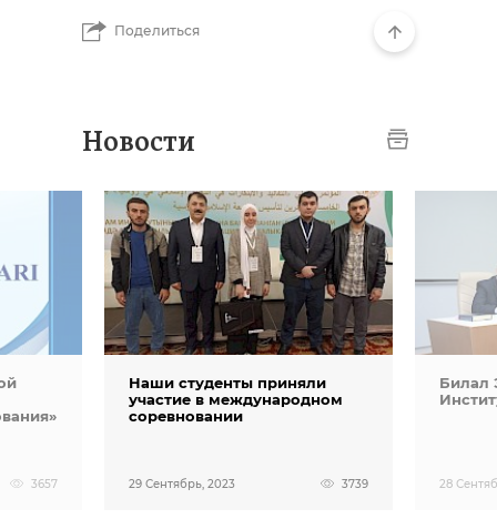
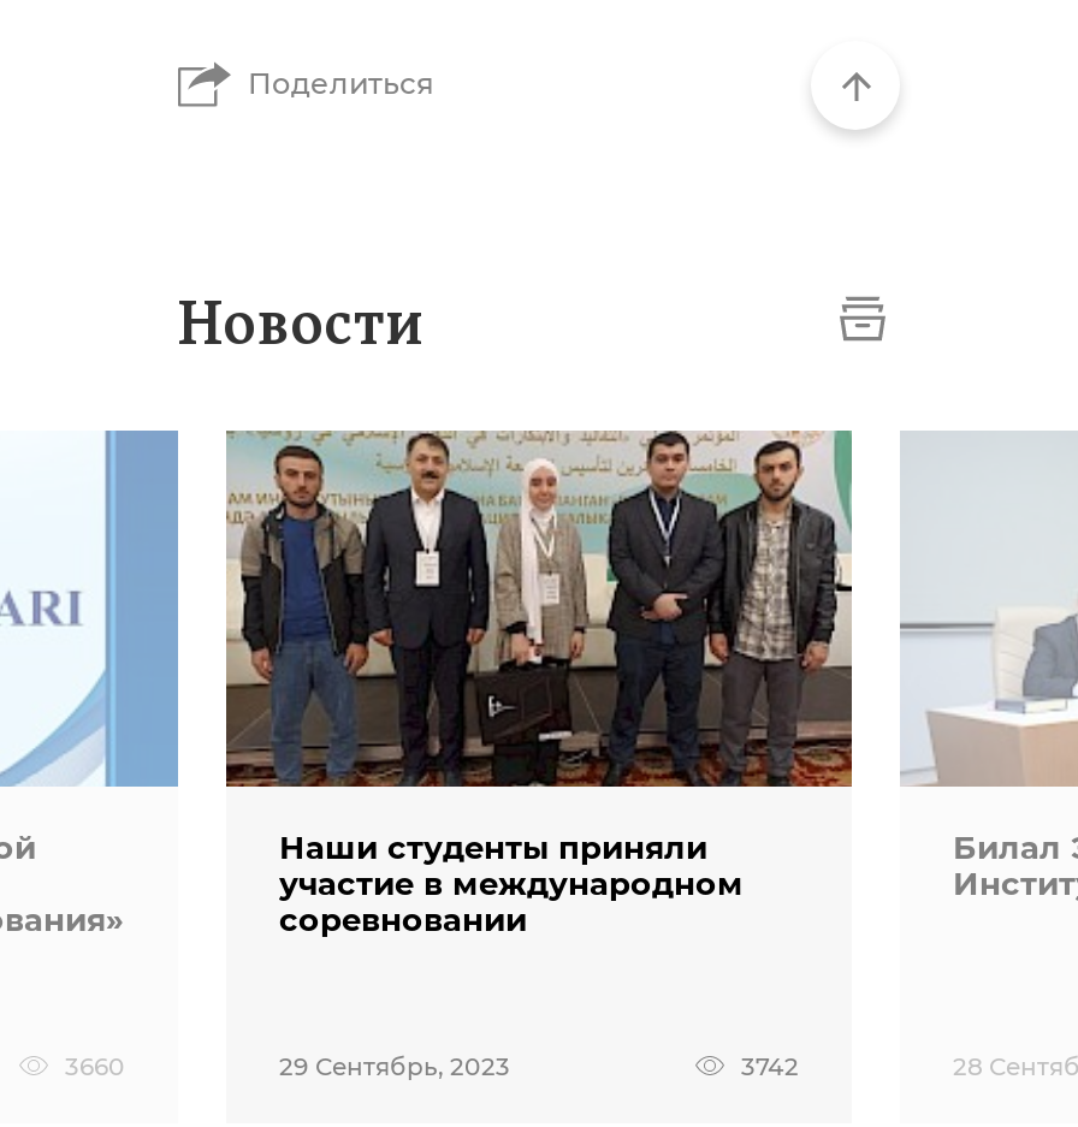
[28,480,58,491] 3657 -> [58,1057,125,1081] 3660
[338,480,368,491] 3739 -> [734,1057,799,1081] 3742

